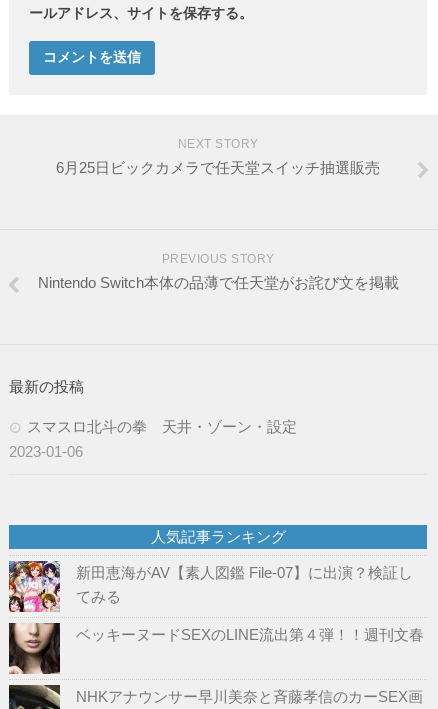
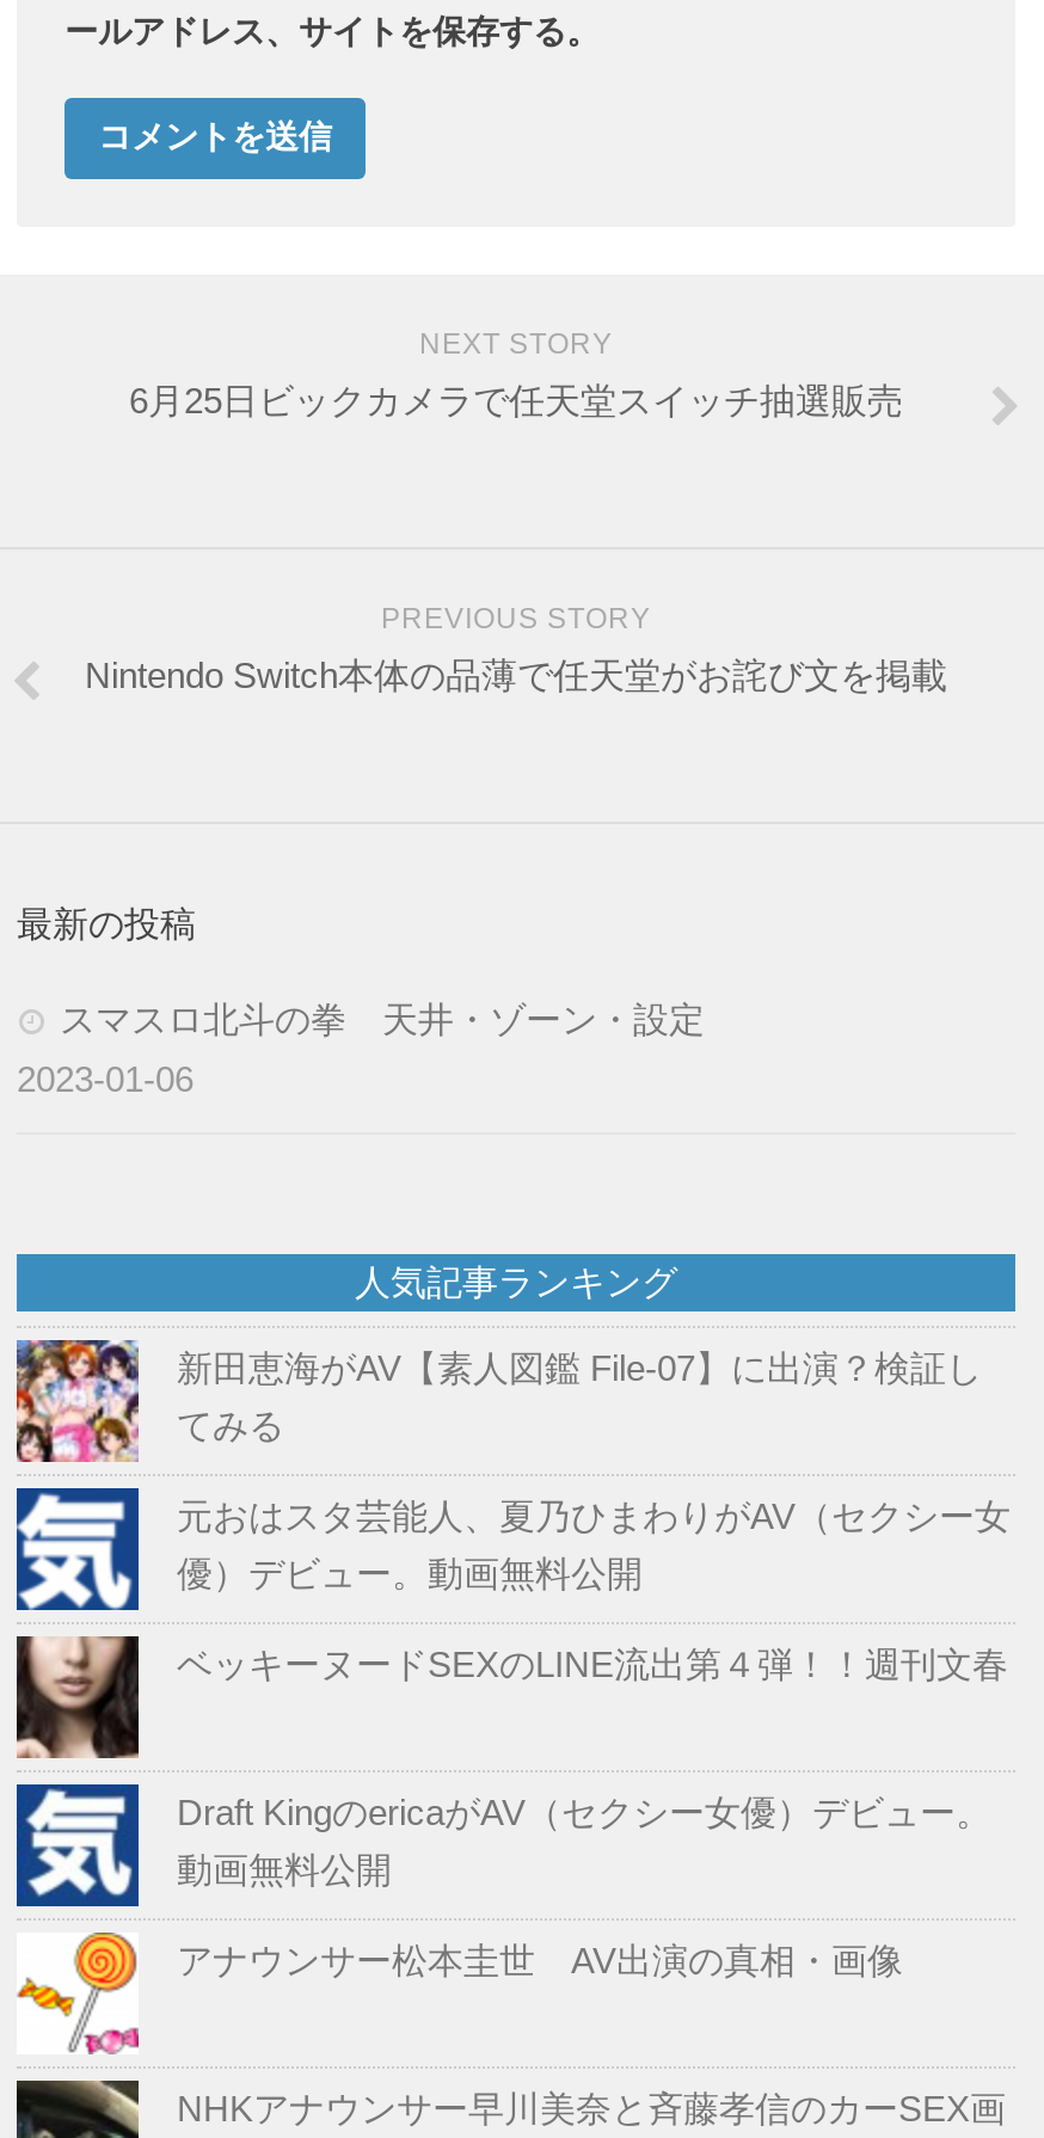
none -> [14,1486,1011,1612] [image] | 元おはスタ芸能人、夏乃ひまわりがAV（セクシー女 | 優）デビュー。動画無料公開
none -> [14,1782,991,1979] [image] | Draft KingのericaがAV（セクシー女優）デビュー。 | 動画無料公開 | アナウンサー松本圭世 AV出演の真相・画像
none -> [17,1933,141,2054] [image]

